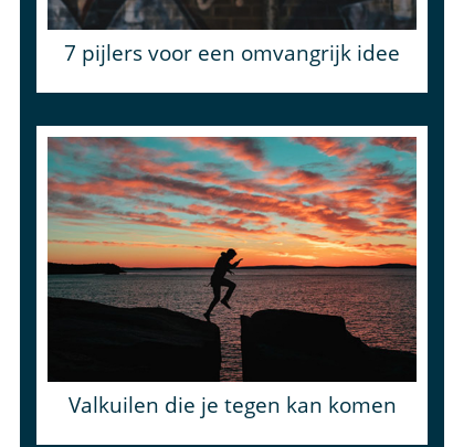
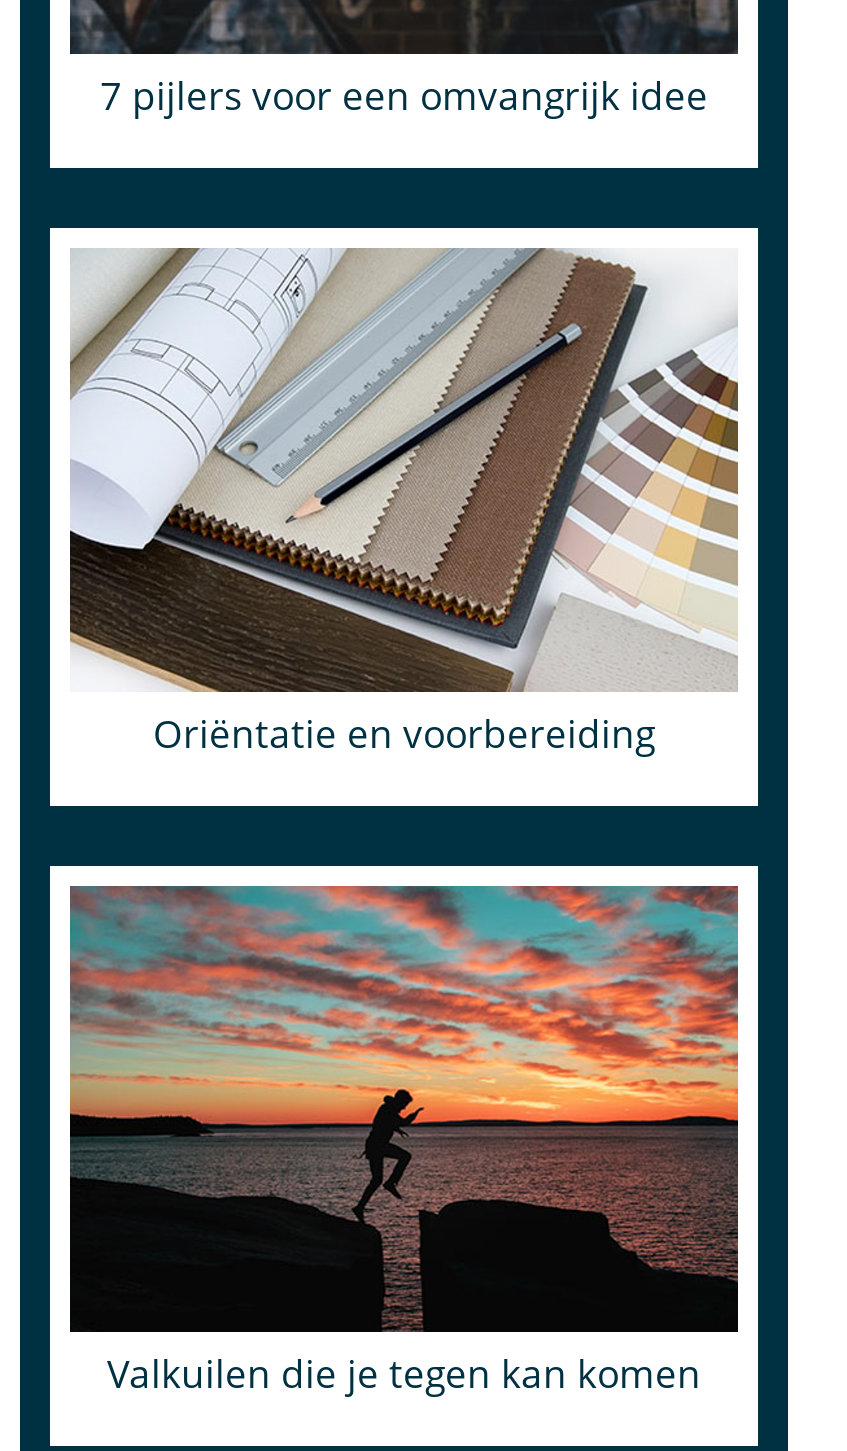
none -> [70,248,738,760] [image] | Oriëntatie en voorbereiding

